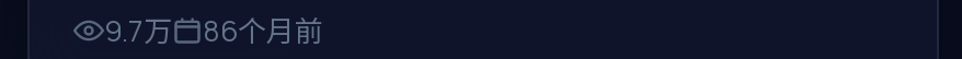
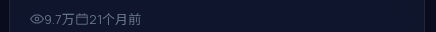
[104,10,323,49] 9.7万 86个月前 -> [44,10,141,28] 9.7万 21个月前

